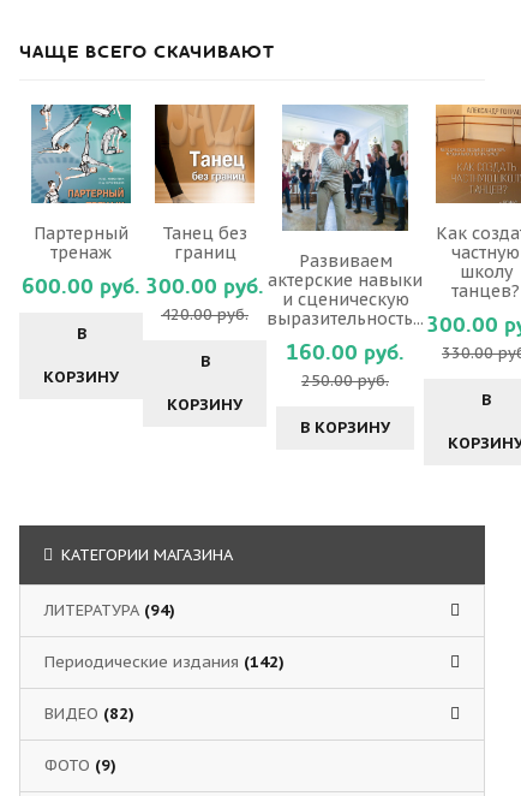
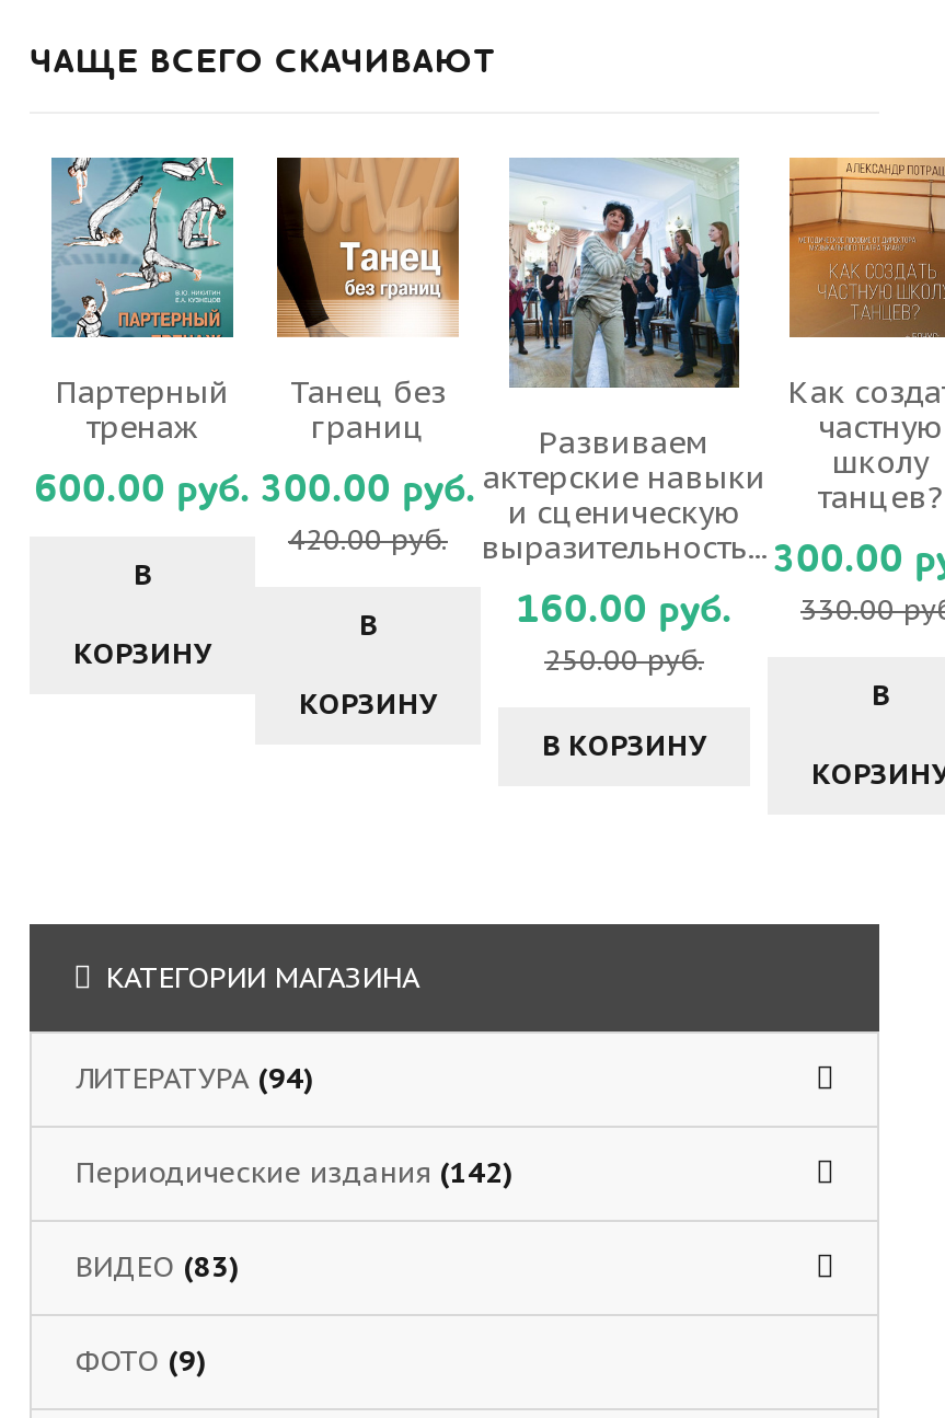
[44,703,134,724] ВИДЕО (82) -> [76,1248,240,1286] ВИДЕО (83)

